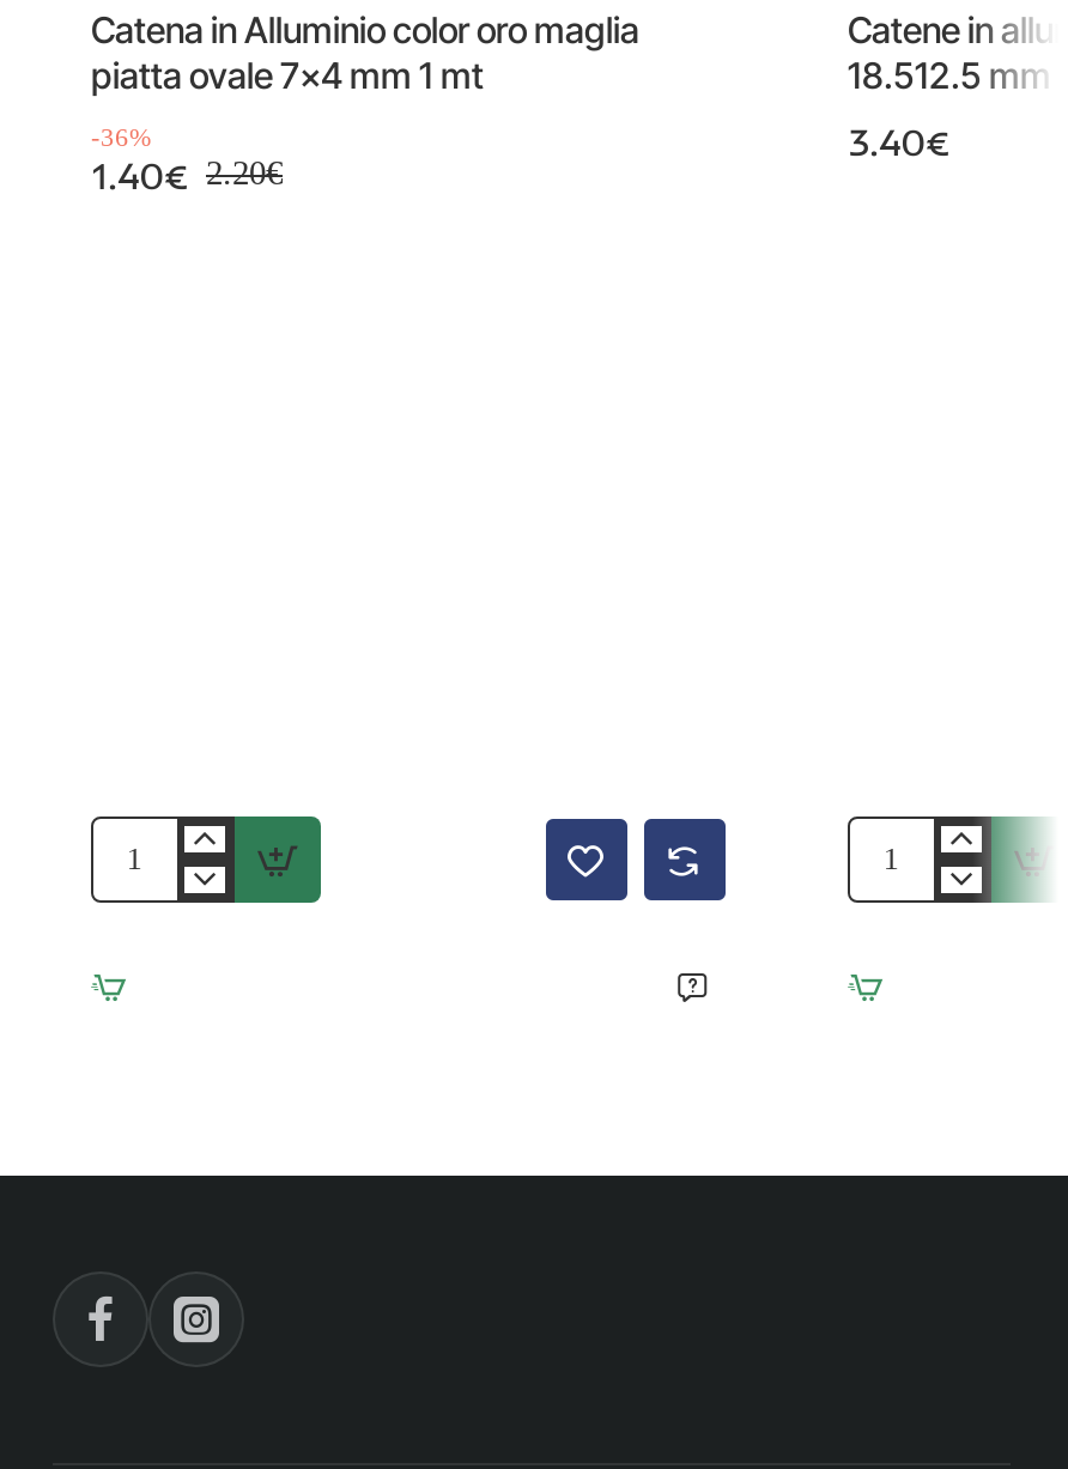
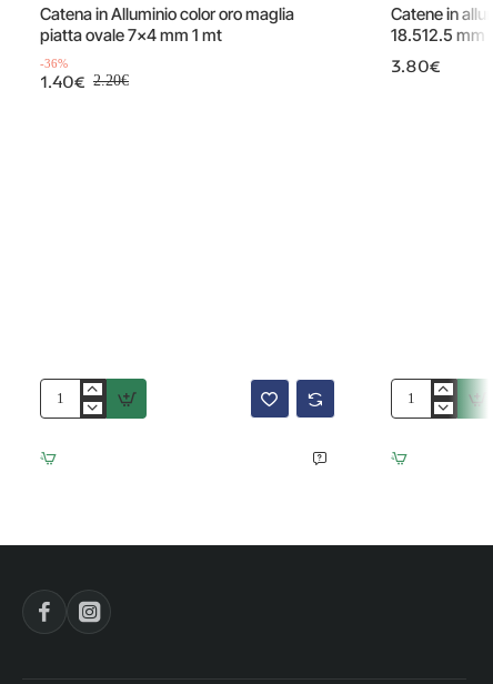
[848,117,948,165] 3.40€ -> [391,54,440,76] 3.80€

